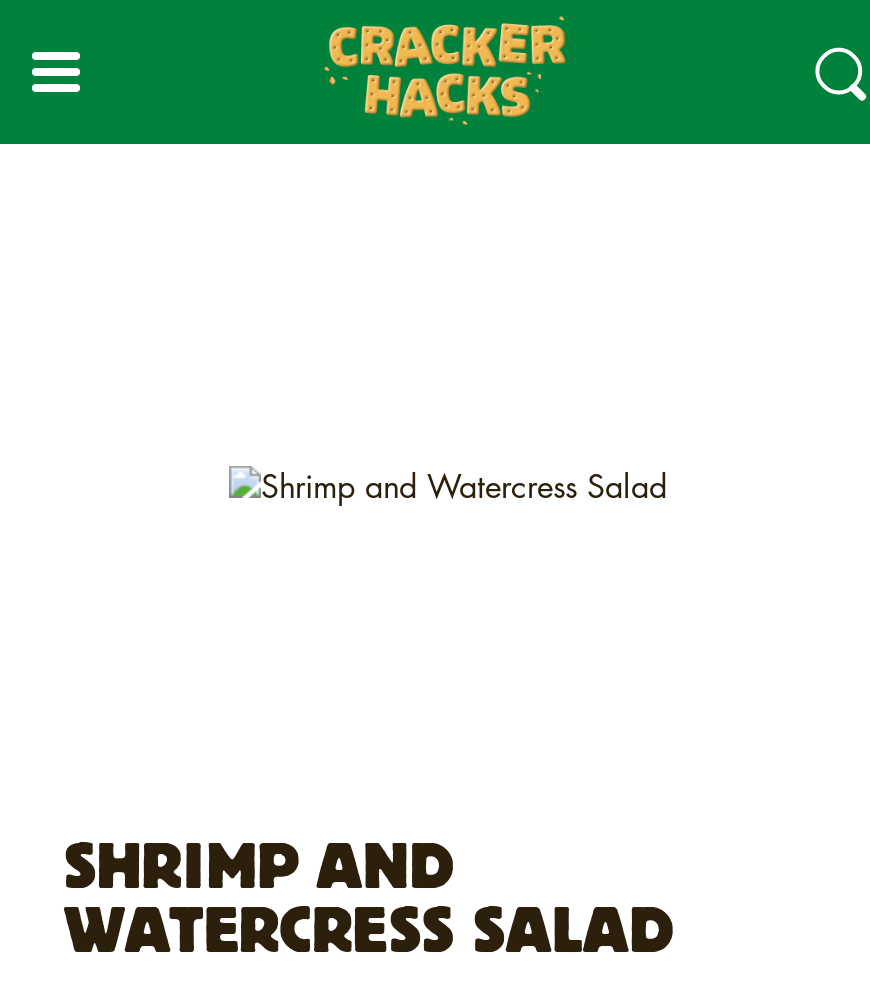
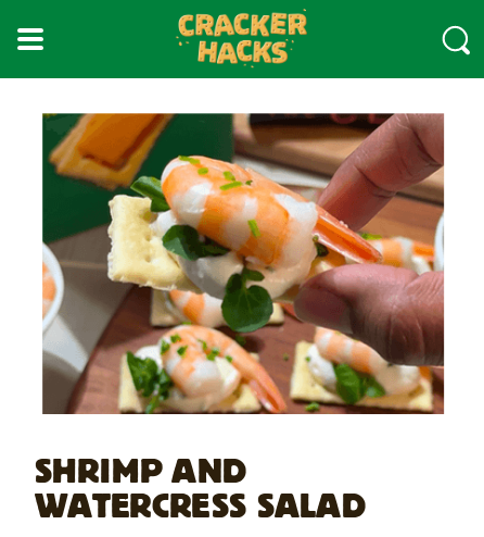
none -> [41,112,445,415] [image]

